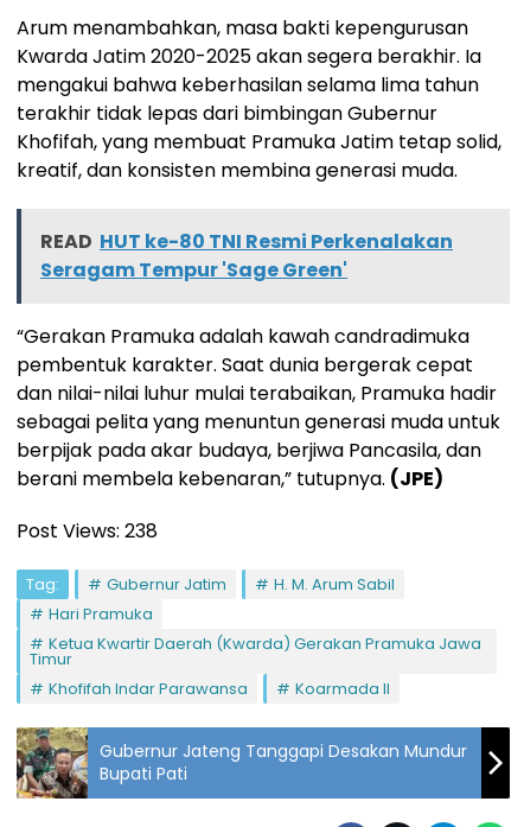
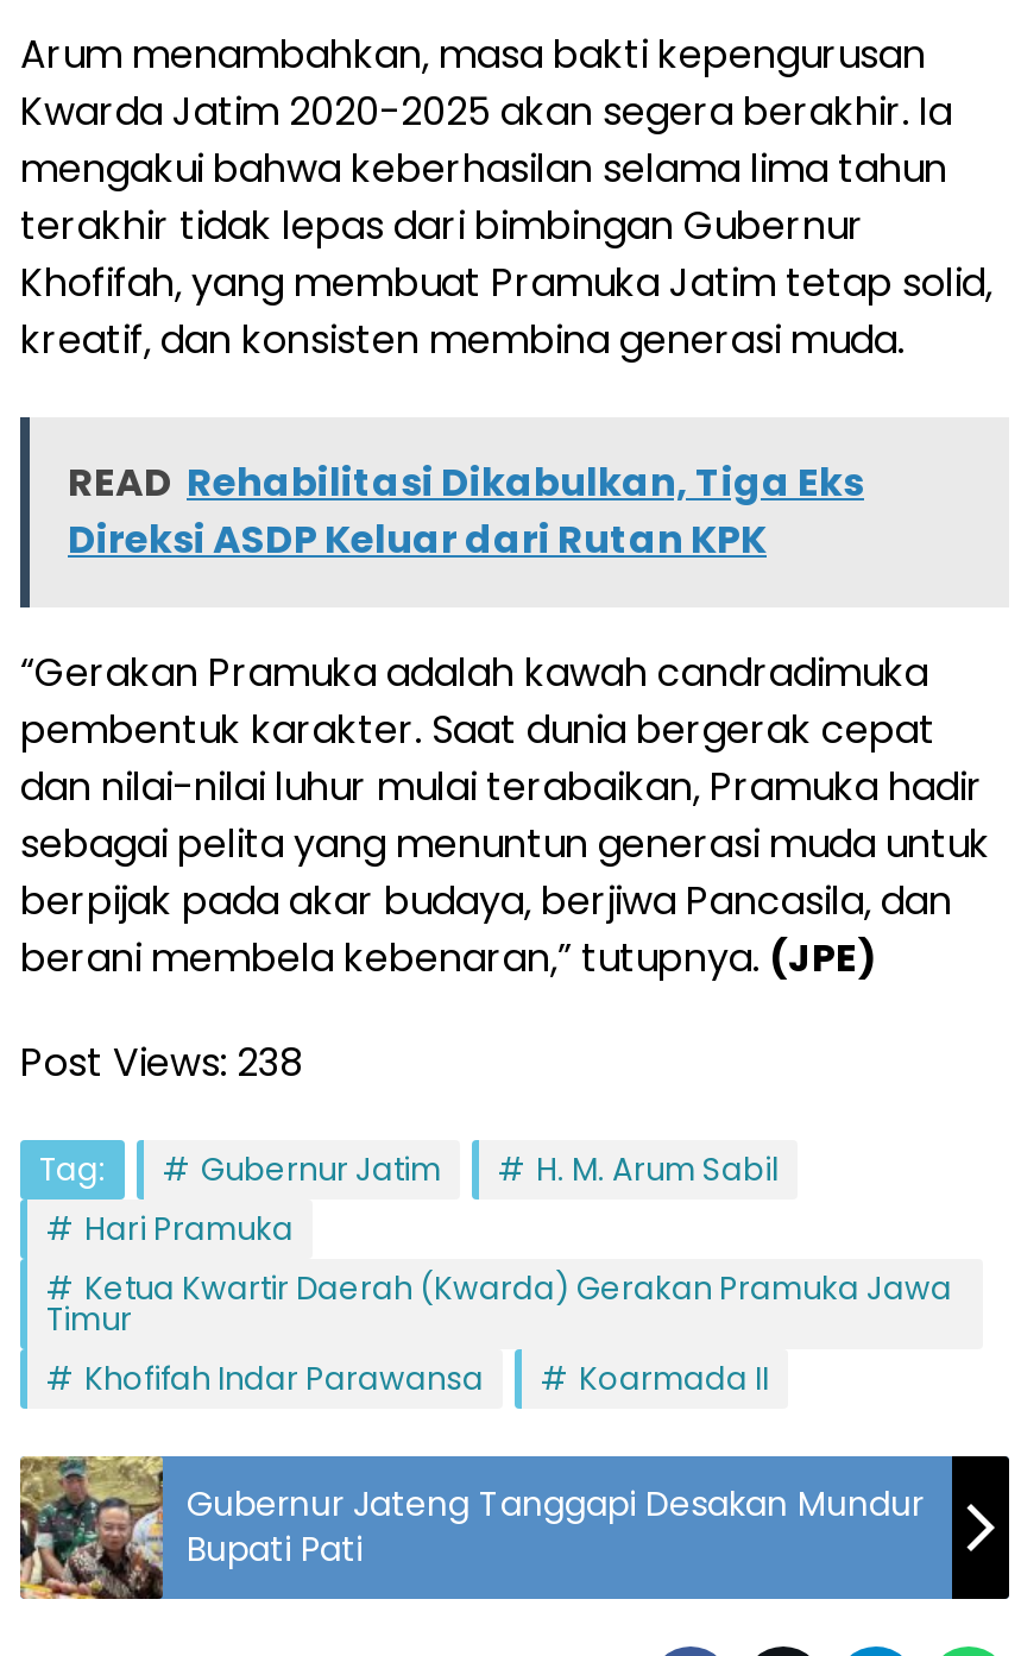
[40,227,453,283] READ HUT ke-80 TNI Resmi Perkenalakan | Seragam Tempur 'Sage Green' -> [68,454,864,566] READ Rehabilitasi Dikabulkan, Tiga Eks | Direksi ASDP Keluar dari Rutan KPK

